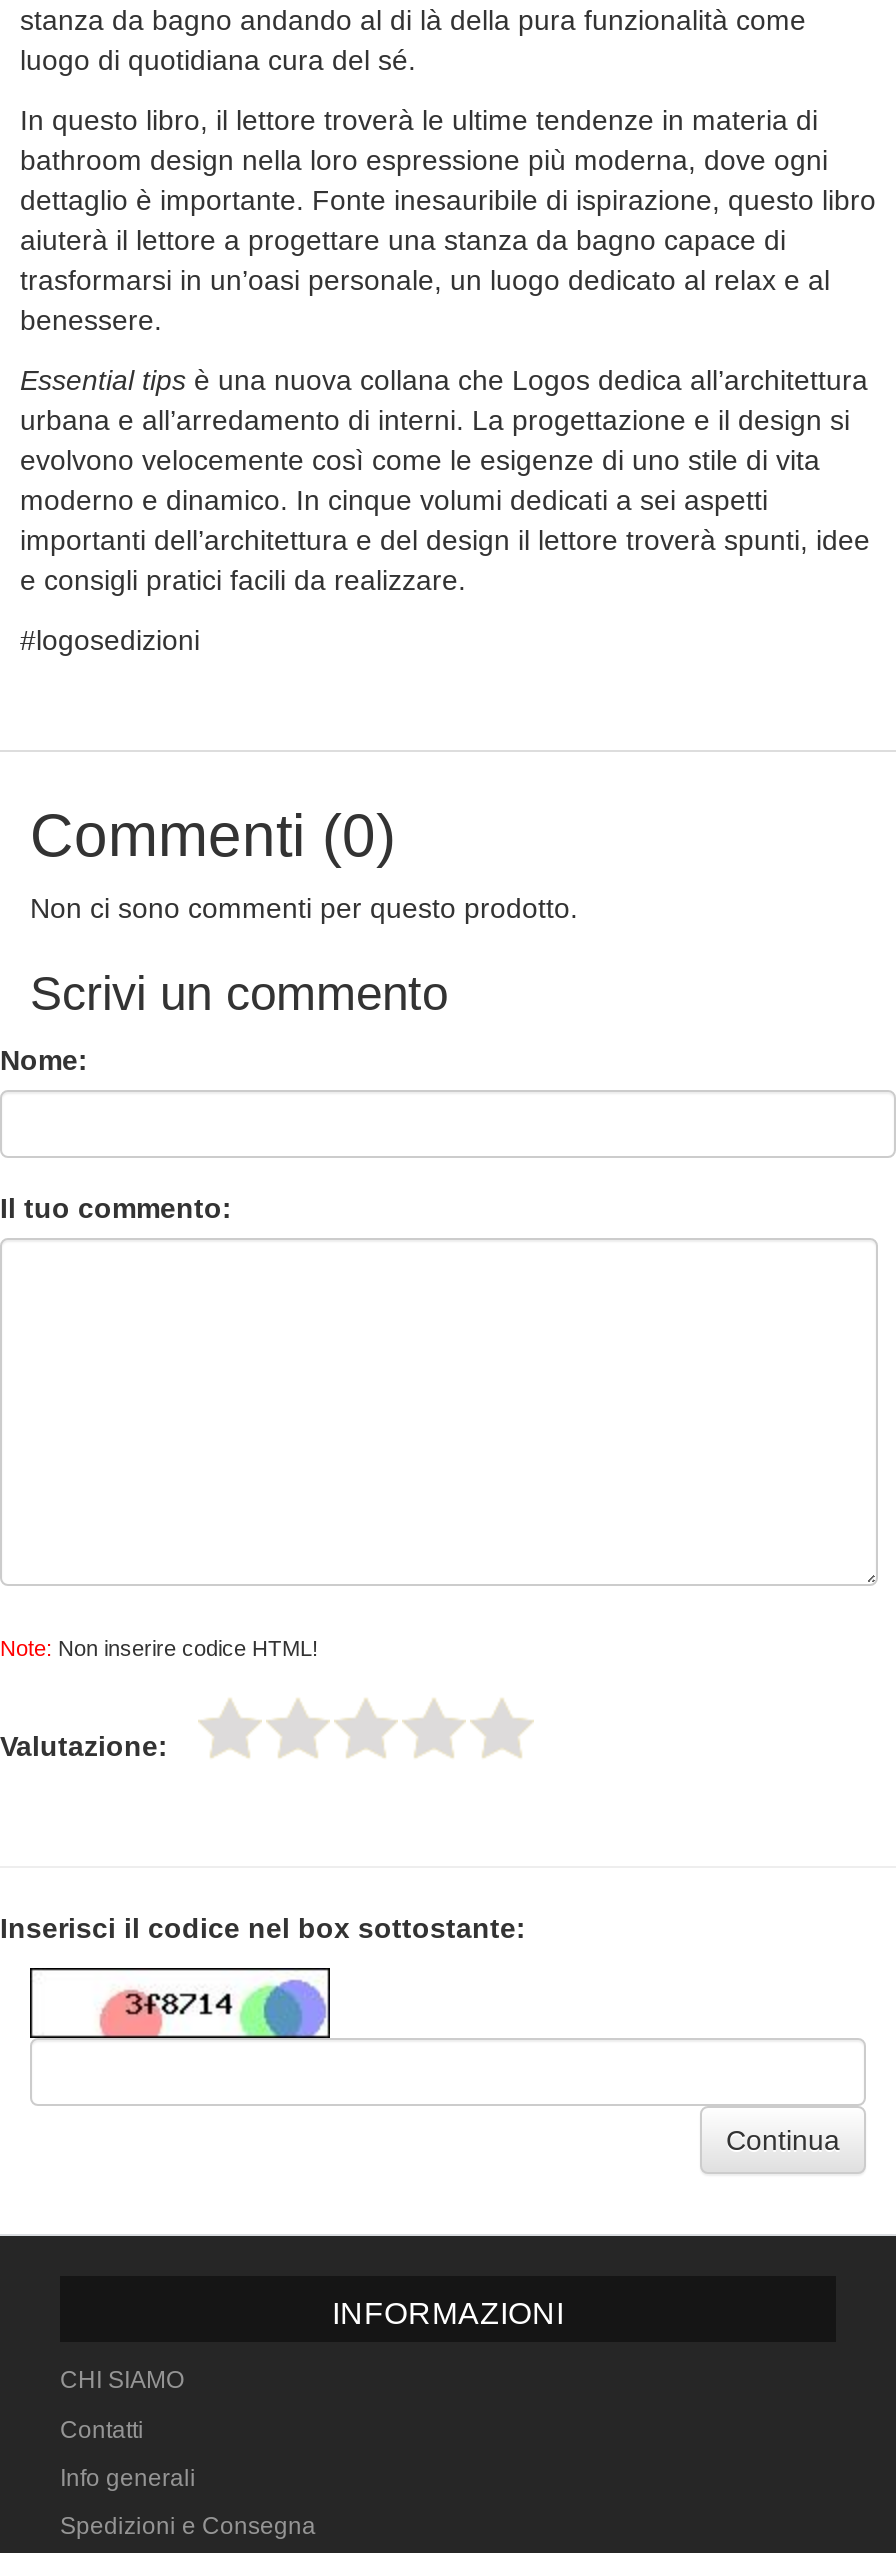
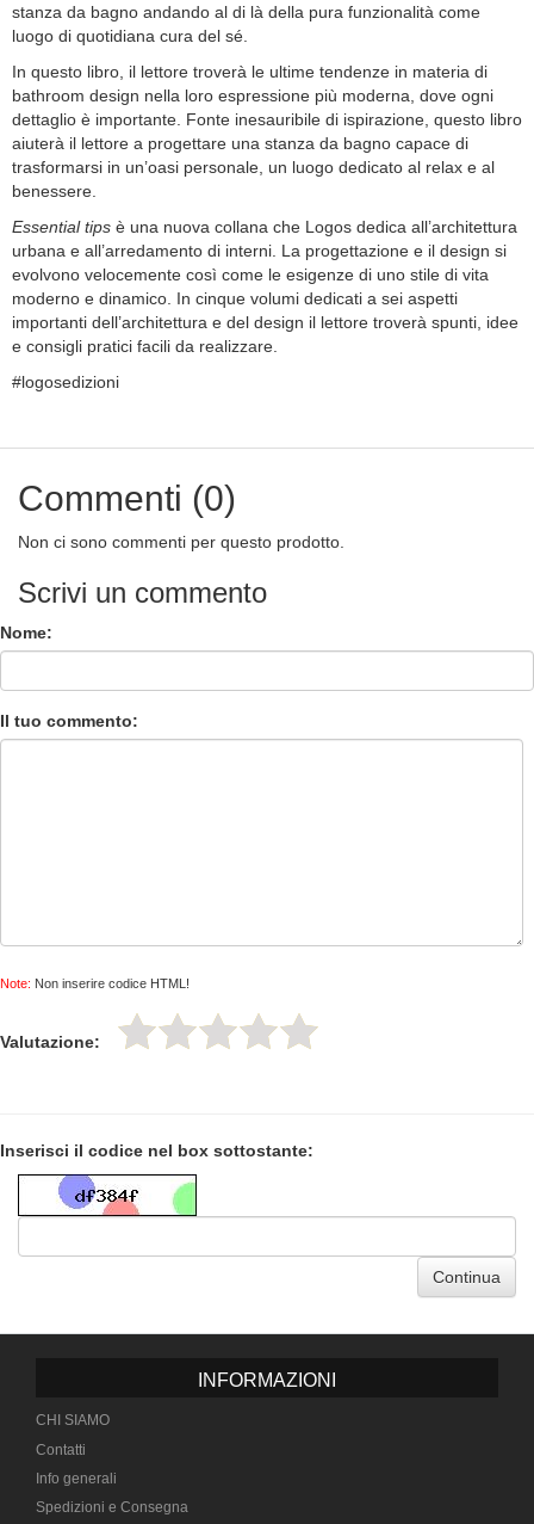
[98,1968,330,2038] [image] -> [57,1174,197,1216] [image]

